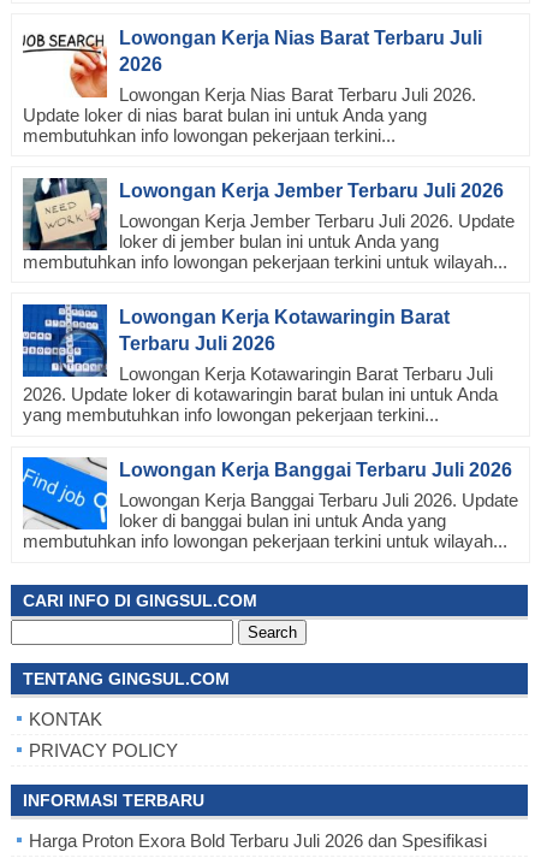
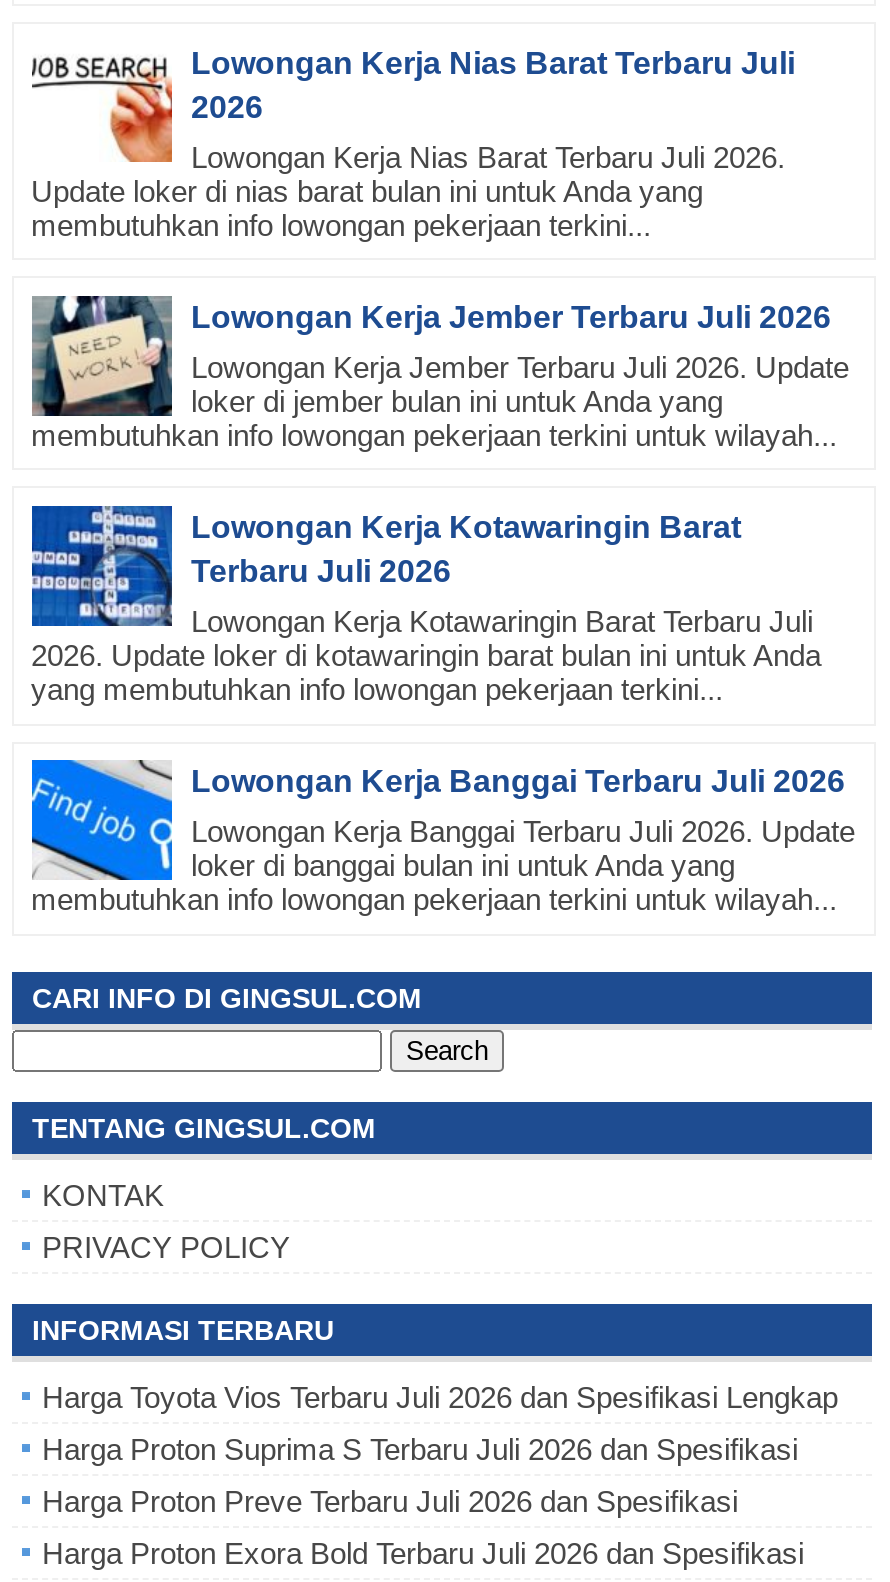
none -> [42,1380,838,1518] Harga Toyota Vios Terbaru Juli 2026 dan Spesifikasi Lengkap | Harga Proton Suprima S Terbaru Juli 2026 dan Spesifikasi | Harga Proton Preve Terbaru Juli 2026 dan Spesifikasi

